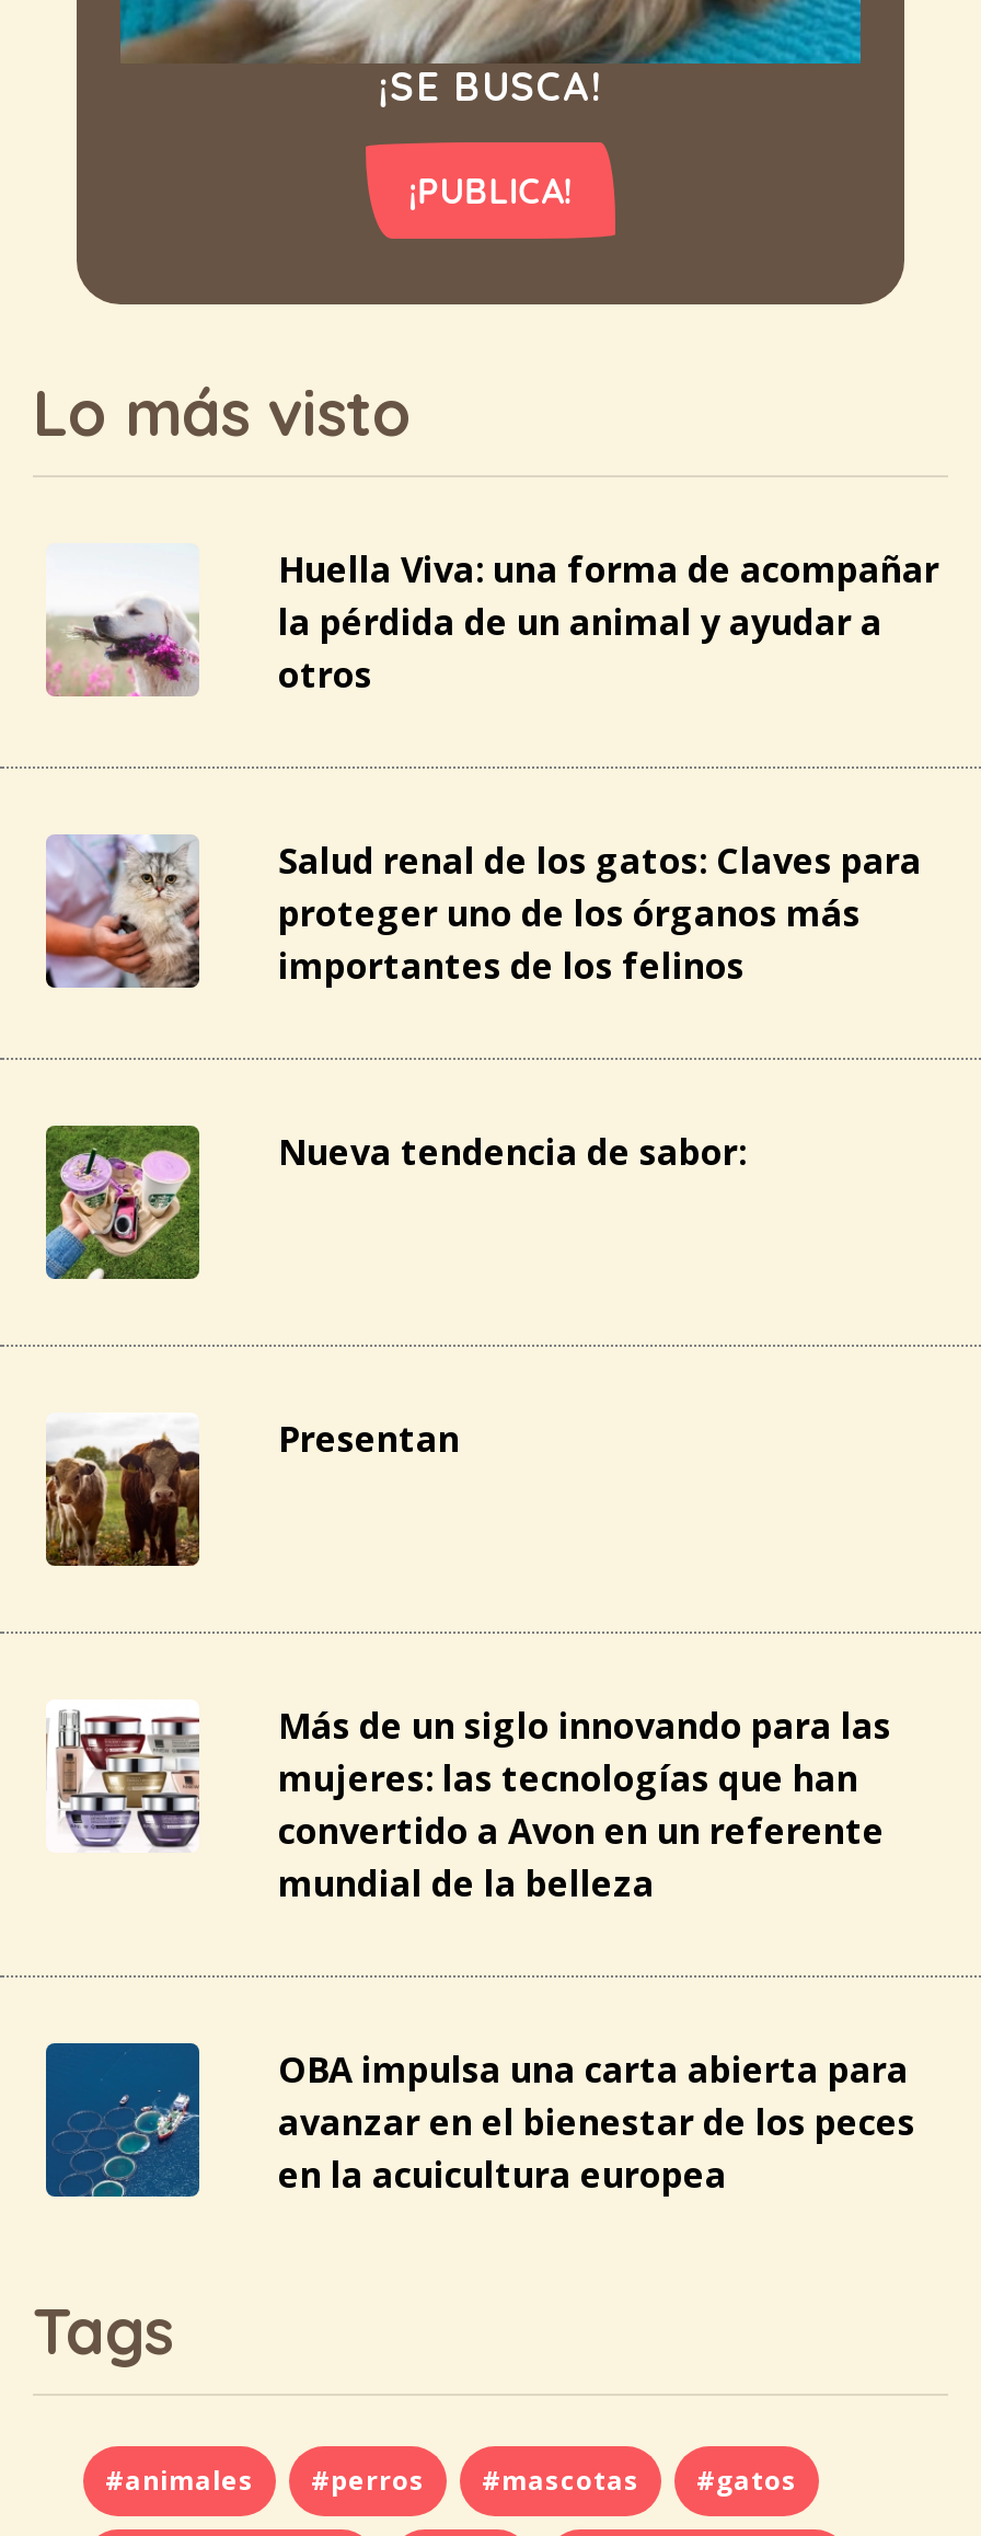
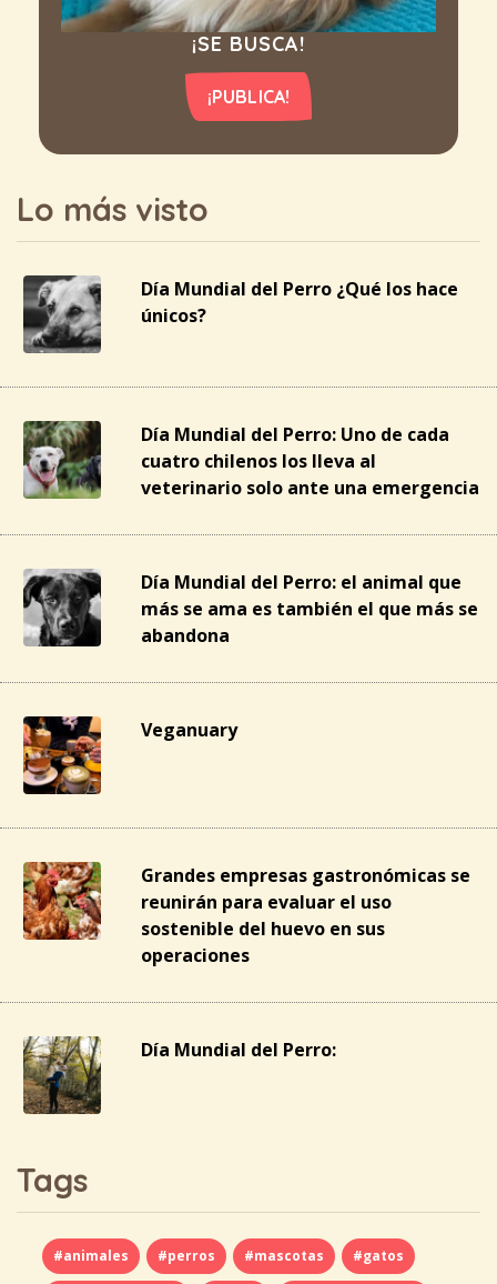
[46,545,939,698] [image] | Huella Viva: una forma de acompañar | la pérdida de un animal y ayudar a | otros -> [22,274,458,354] [image] | Día Mundial del Perro ¿Qué los hace | únicos?
[44,834,922,990] [image] | Salud renal de los gatos: Claves para | proteger uno de los órganos más | importantes de los felinos -> [22,420,479,500] [image] | Día Mundial del Perro: Uno de cada | cuatro chilenos los lleva al | veterinario solo ante una emergencia
[44,1123,747,1281] [image] | Nueva tendencia de sabor: -> [23,569,478,648] [image] | Día Mundial del Perro: el animal que | más se ama es también el que más se | abandona
[44,1415,460,1568] [image] | Presentan -> [22,715,237,795] [image] | Veganuary
[46,1701,891,1907] [image] | Más de un siglo innovando para las | mujeres: las tecnologías que han | convertido a Avon en un referente | mundial de la belleza -> [22,861,470,967] [image] | Grandes empresas gastronómicas se | reunirán para evaluar el uso | sostenible del huevo en sus | operaciones
[44,2041,915,2199] [image] | OBA impulsa una carta abierta para | avanzar en el bienestar de los peces | en la acuicultura europea -> [22,1035,336,1115] [image] | Día Mundial del Perro:

